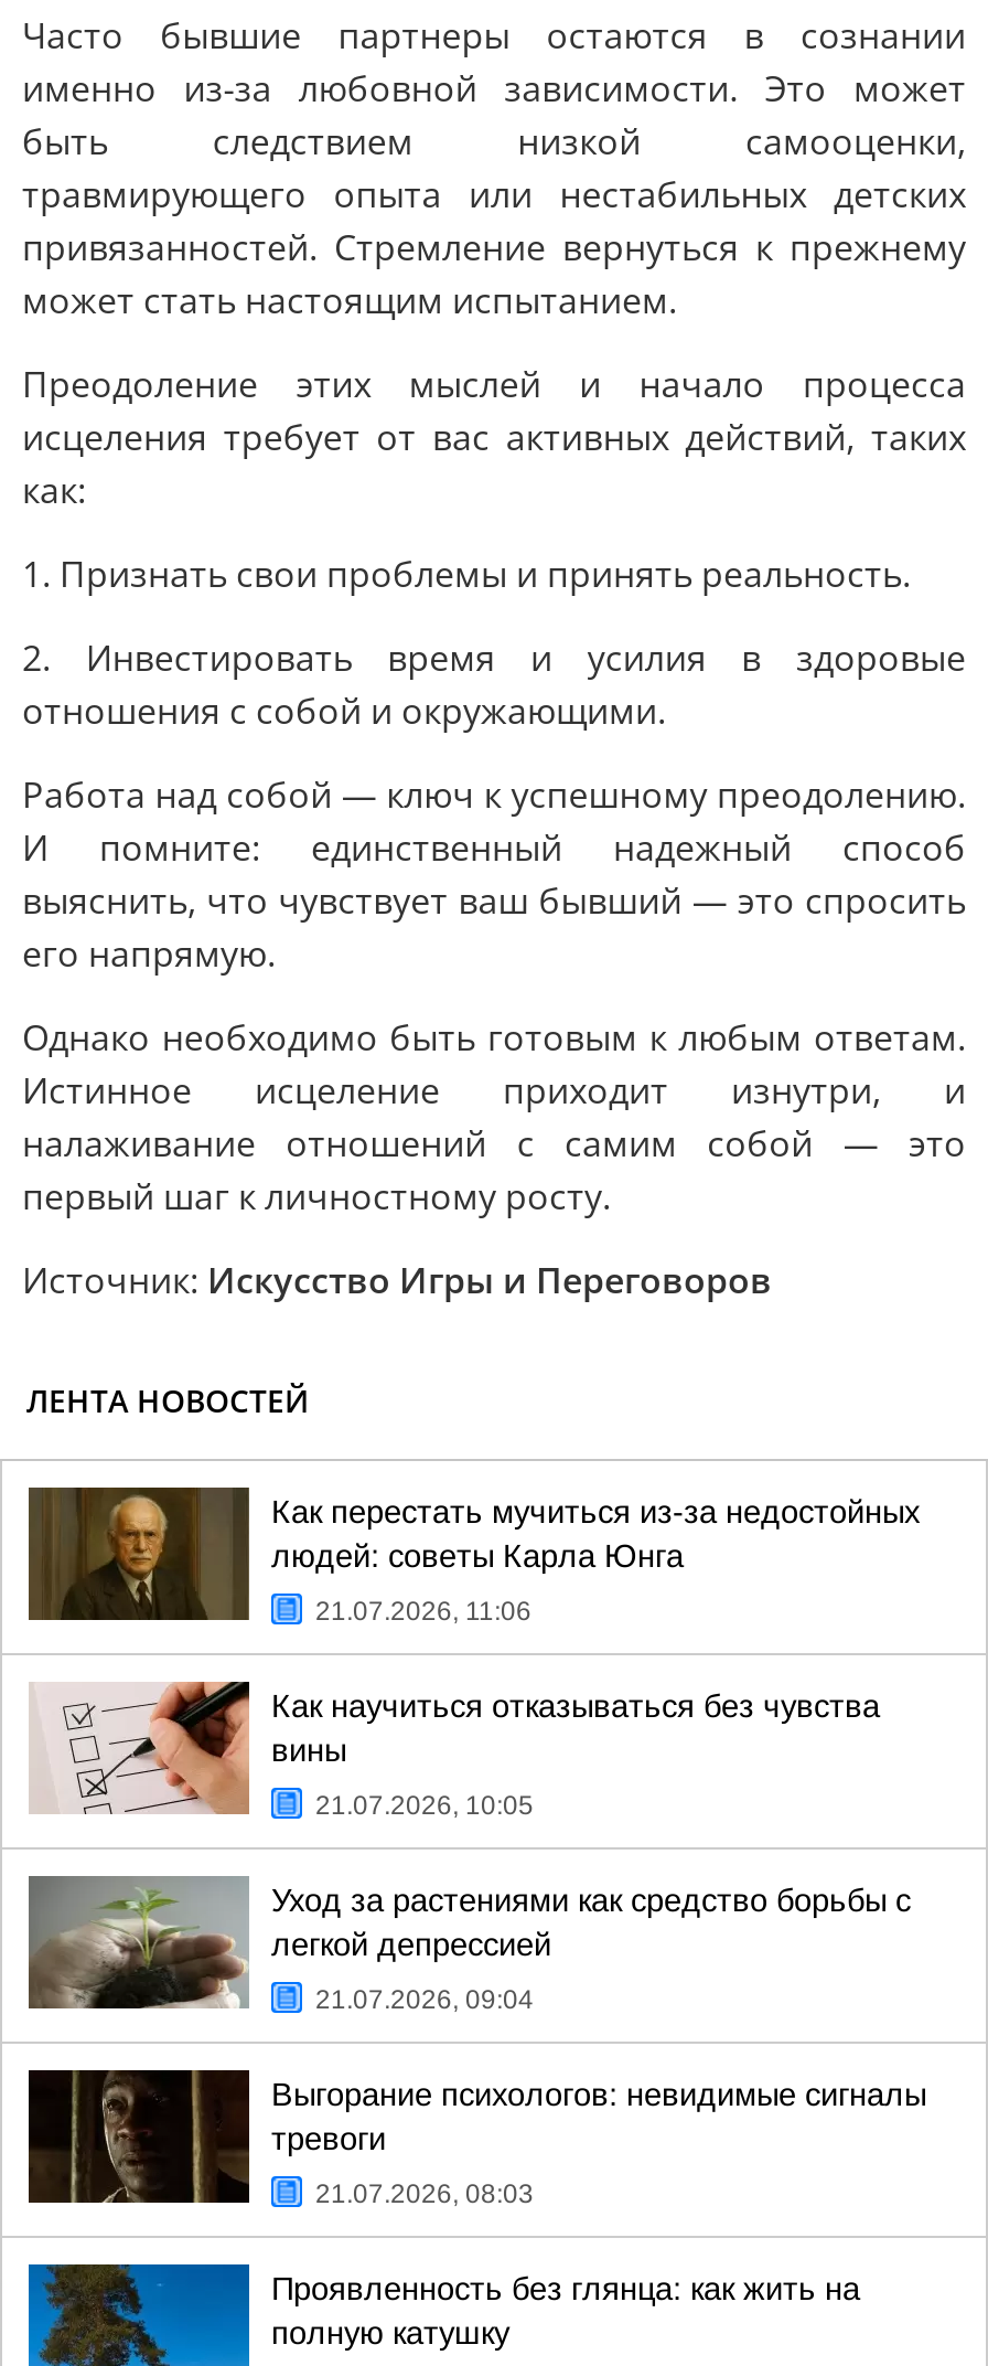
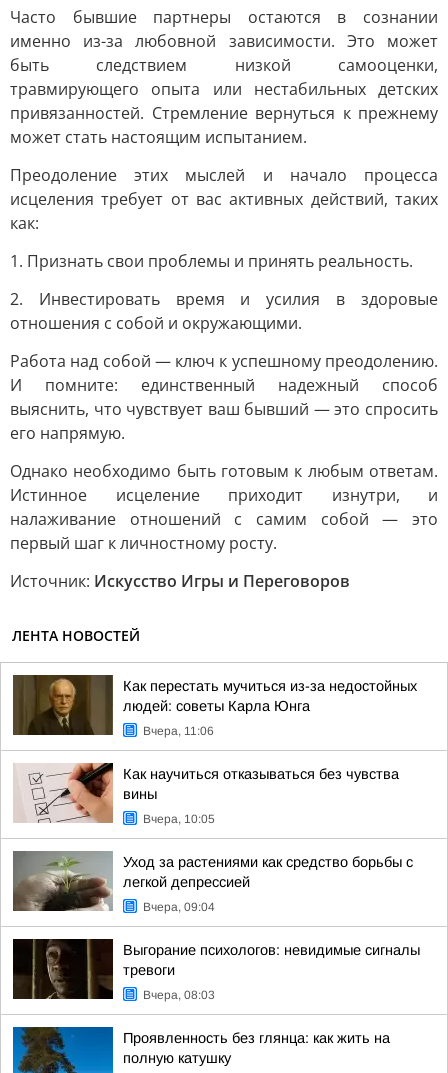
[315,1596,531,1627] 21.07.2026, 11:06 -> [143,724,214,738] Вчера, 11:06
[315,1790,534,1821] 21.07.2026, 10:05 -> [143,812,215,826] Вчера, 10:05
[315,1984,534,2015] 21.07.2026, 09:04 -> [143,900,215,914] Вчера, 09:04
[315,2178,534,2209] 21.07.2026, 08:03 -> [143,988,215,1002] Вчера, 08:03

